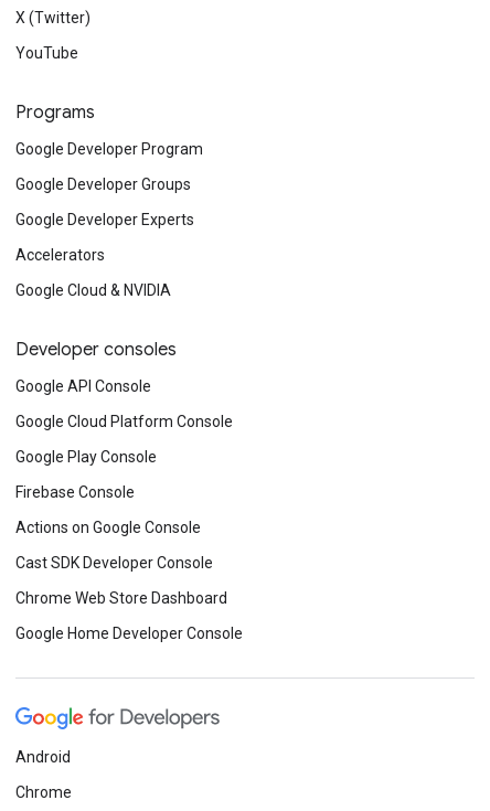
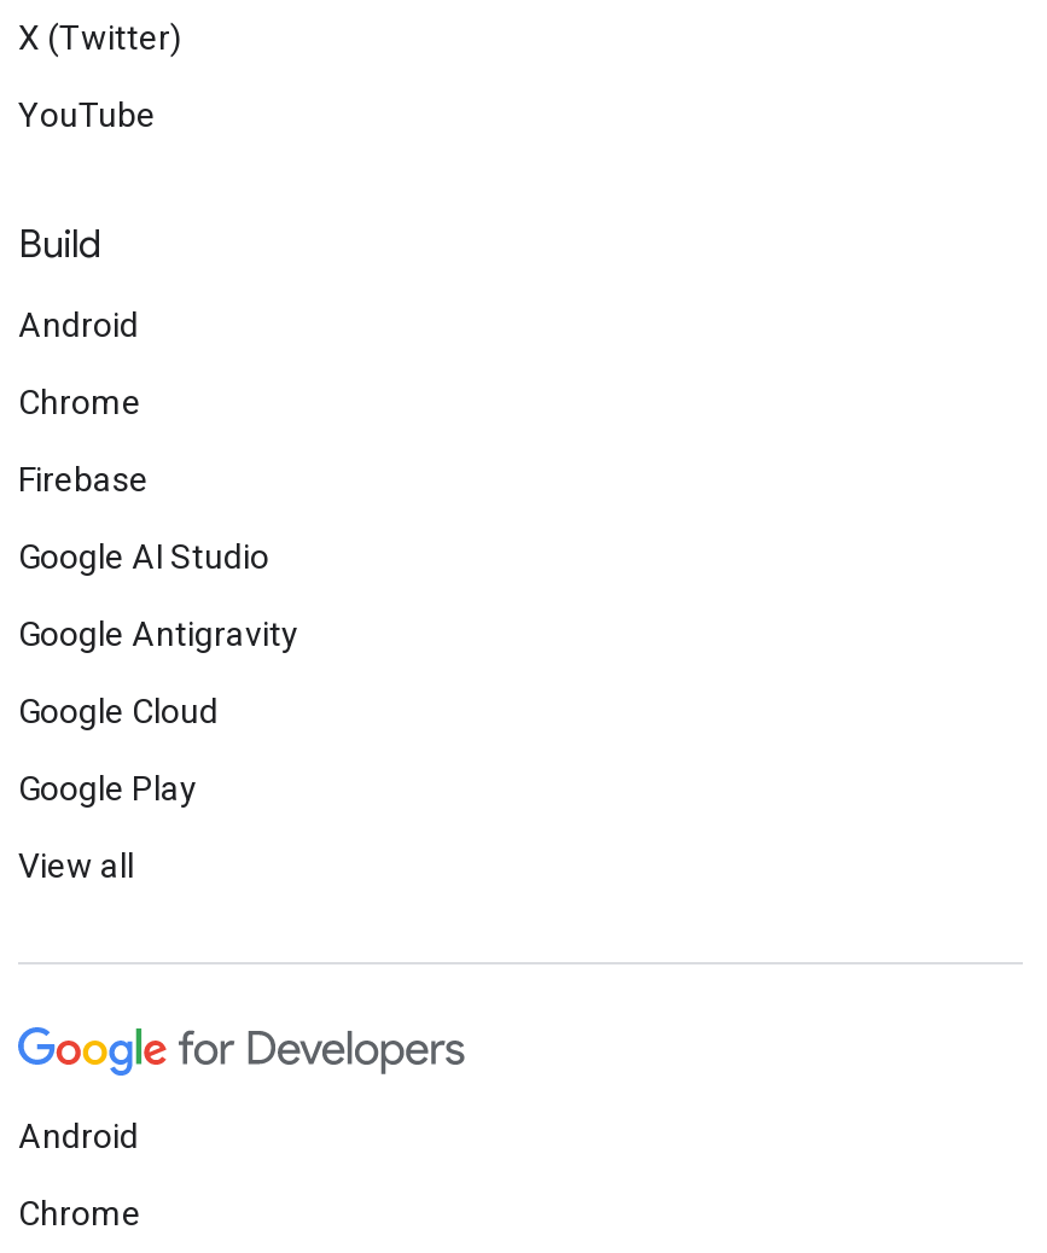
[15,102,243,642] Programs | Google Developer Program | Google Developer Groups | Google Developer Experts | Accelerators | Google Cloud & NVIDIA | Developer consoles | Google API Console | Google Cloud Platform Console | Google Play Console | Firebase Console | Actions on Google Console | Cast SDK Developer Console | Chrome Web Store Dashboard | Google Home Developer Console -> [18,221,298,885] Build | Android | Chrome | Firebase | Google AI Studio | Google Antigravity | Google Cloud | Google Play | View all

